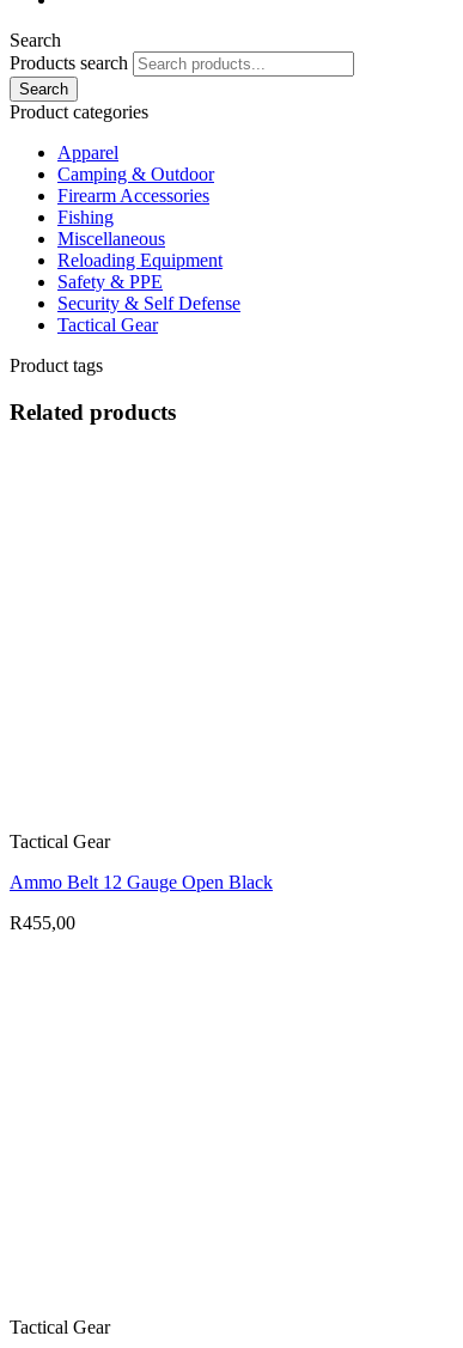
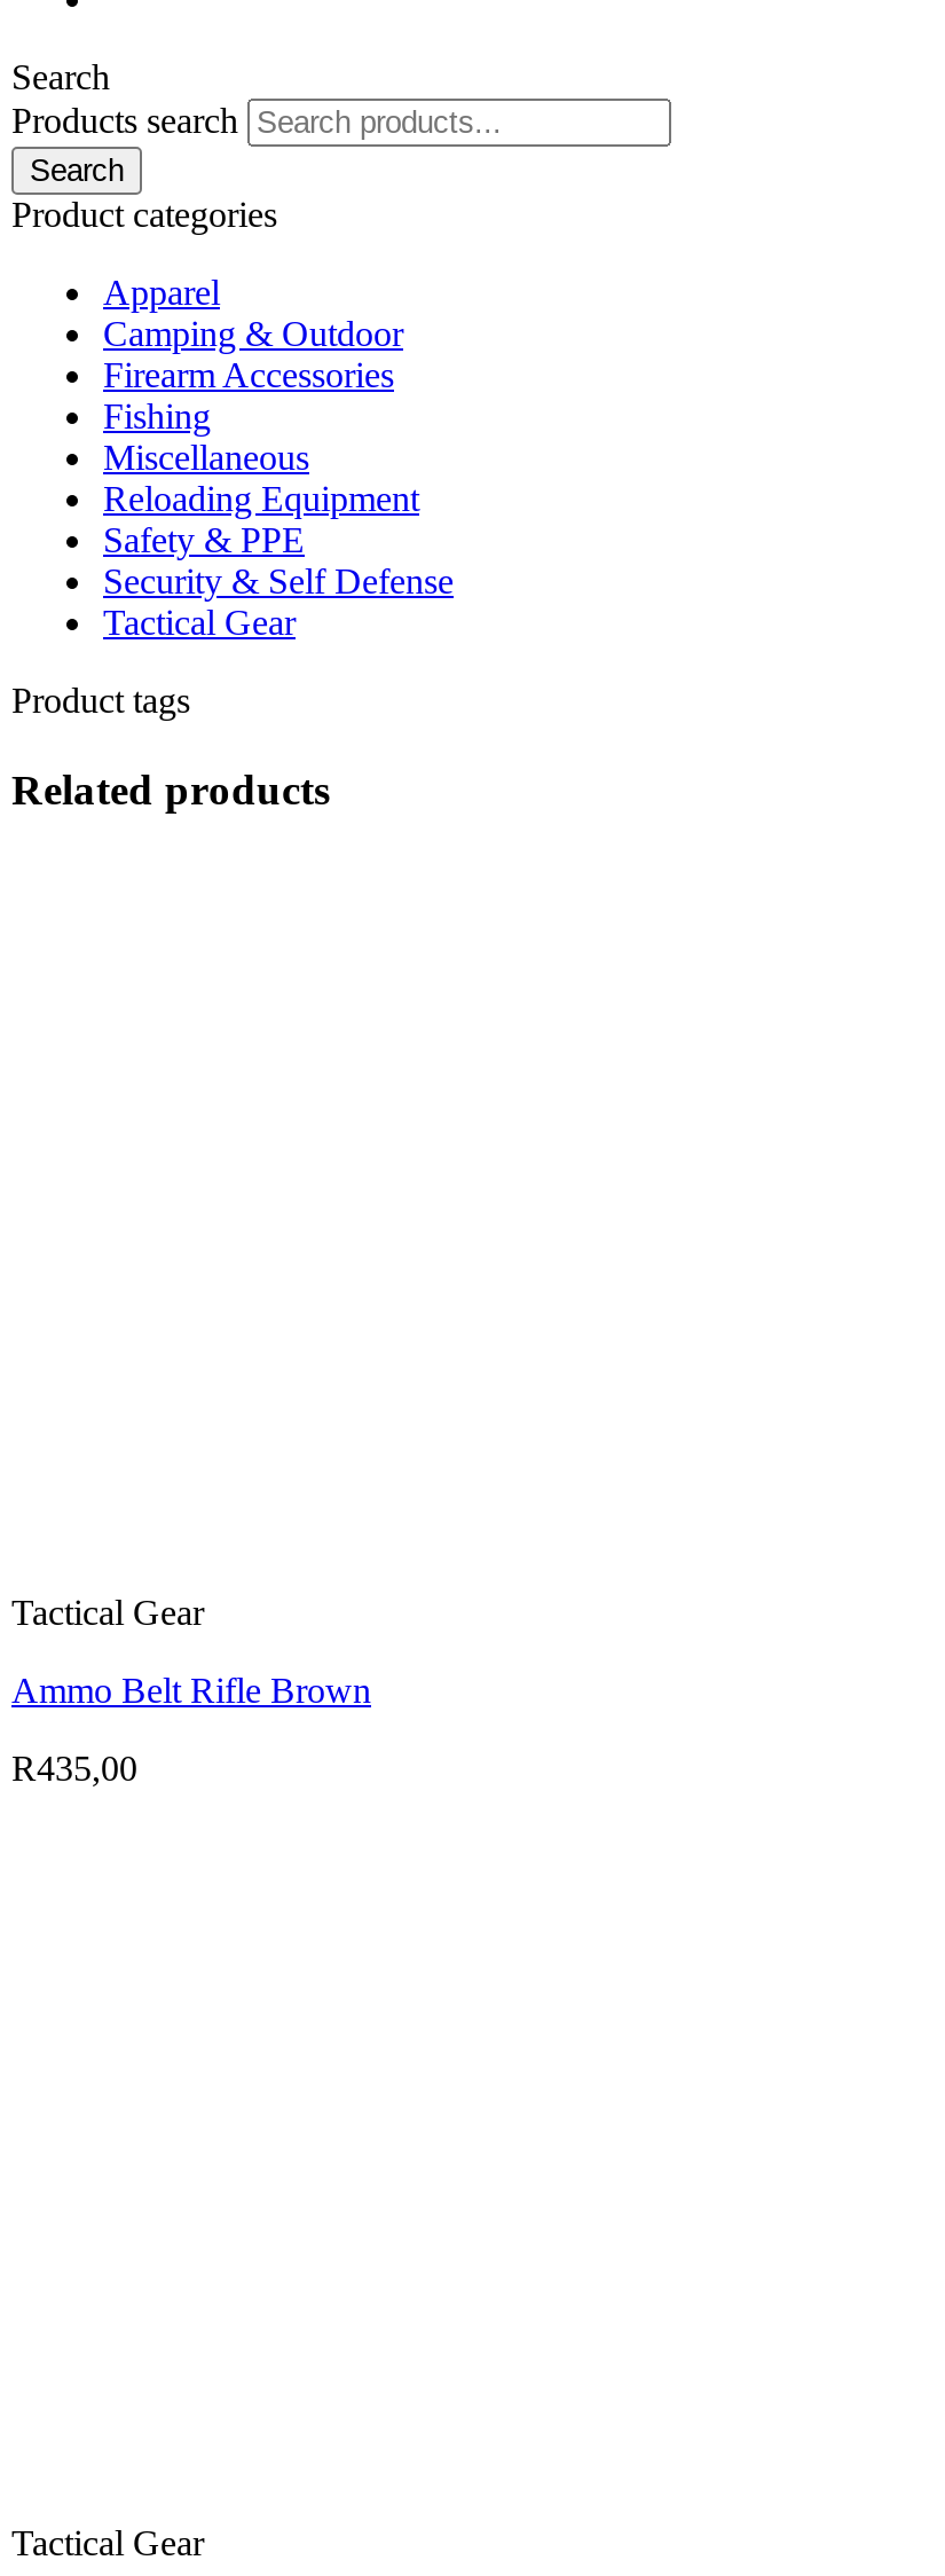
[10,872,273,892] Ammo Belt 12 Gauge Open Black -> [11,1670,371,1709] Ammo Belt Rifle Brown
[10,912,75,933] R455,00 -> [11,1748,137,1787] R435,00

